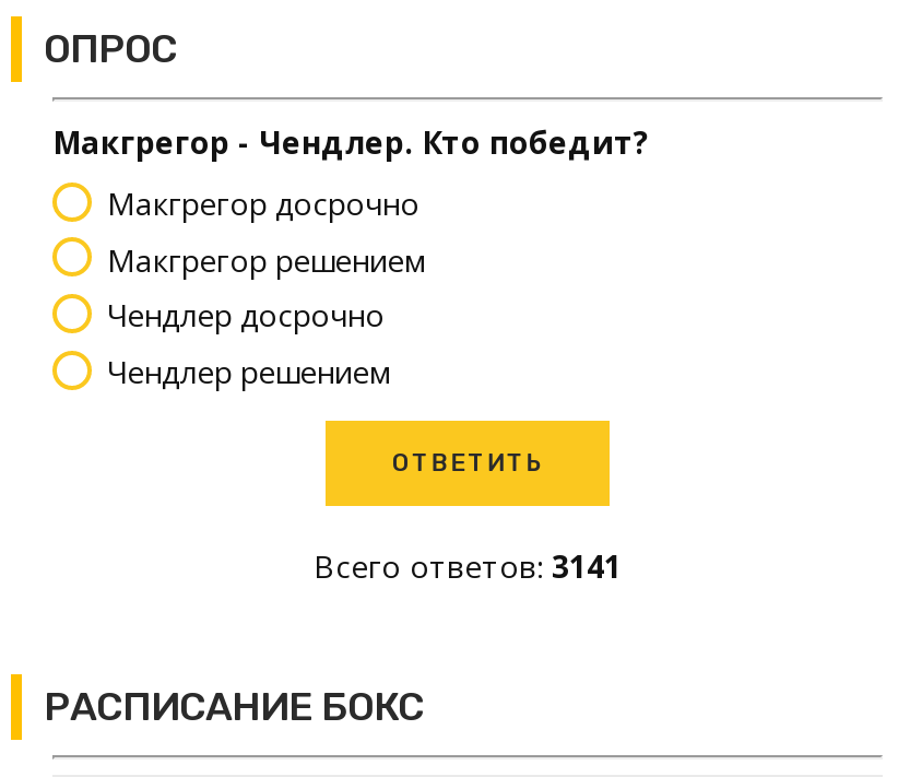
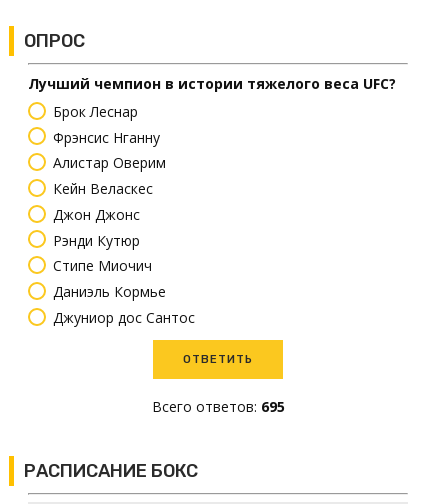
[52,121,649,163] Макгрегор - Чендлер. Кто победит? -> [28,74,396,93] Лучший чемпион в истории тяжелого веса UFC?
[107,182,426,392] Макгрегор досрочно | Макгрегор решением | Чендлер досрочно | Чендлер решением -> [53,102,195,327] Брок Леснар | Фрэнсис Нганну | Алистар Оверим | Кейн Веласкес | Джон Джонс | Рэнди Кутюр | Стипе Миочич | Даниэль Кормье | Джуниор дос Сантос
[314,545,622,587] Всего ответов: 3141 -> [151,397,284,416] Всего ответов: 695

